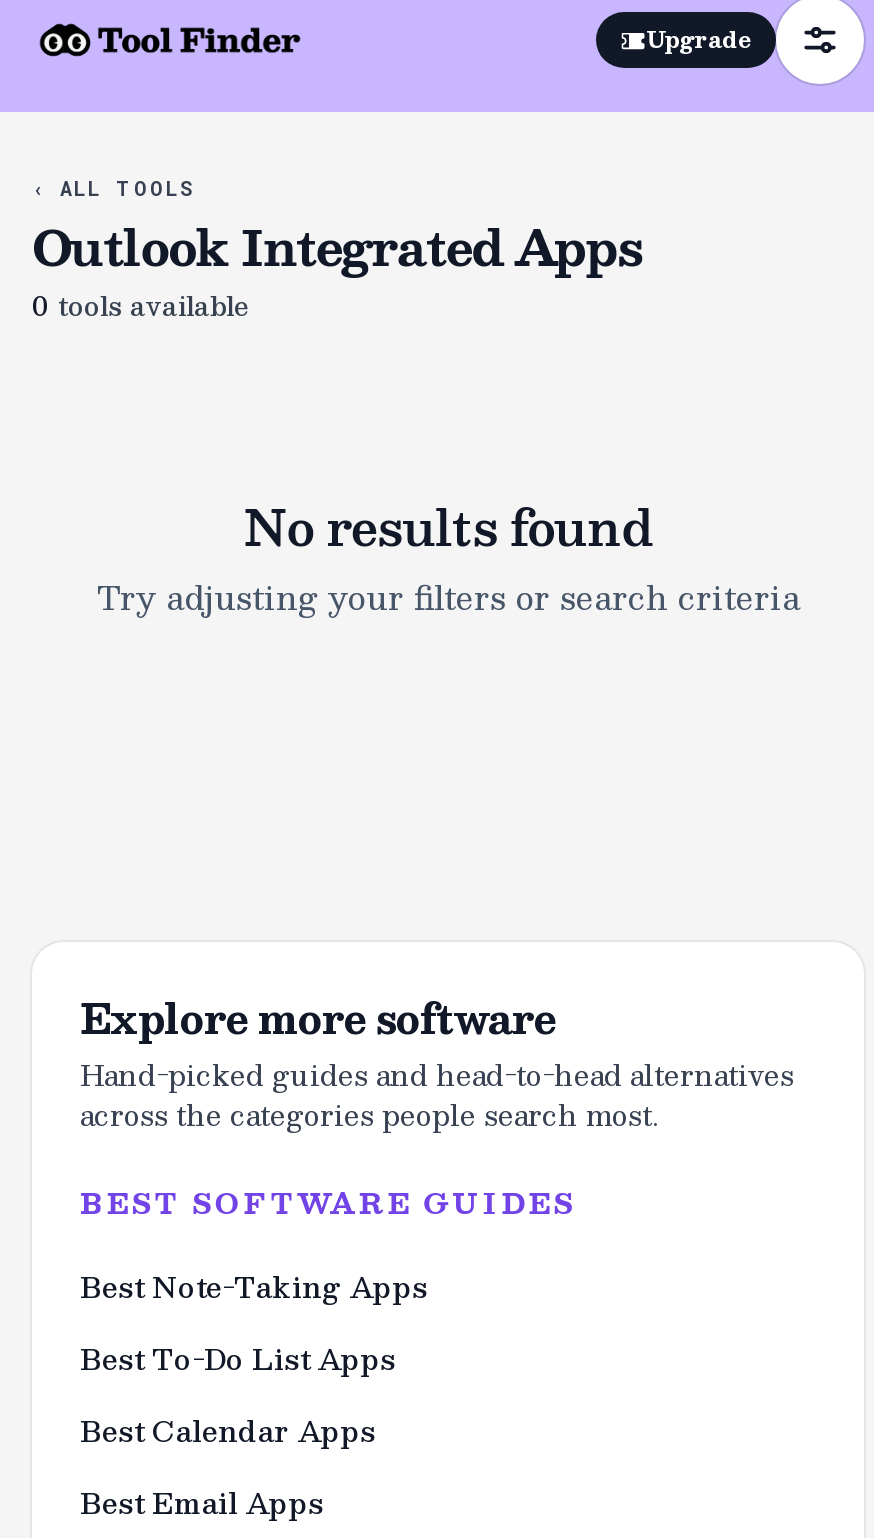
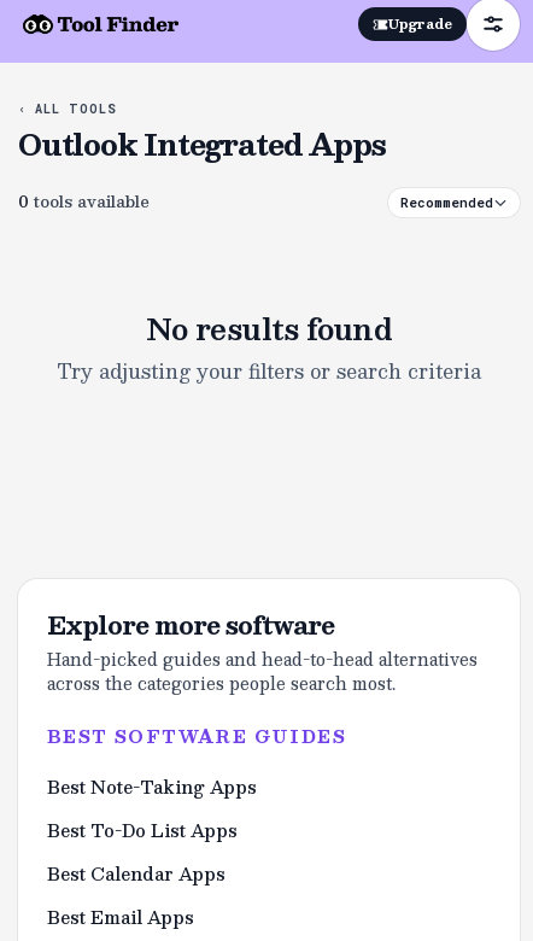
none -> [400,193,493,211] Recommended

